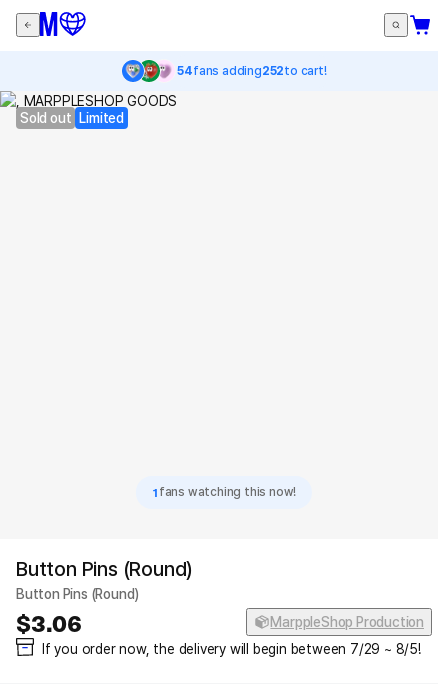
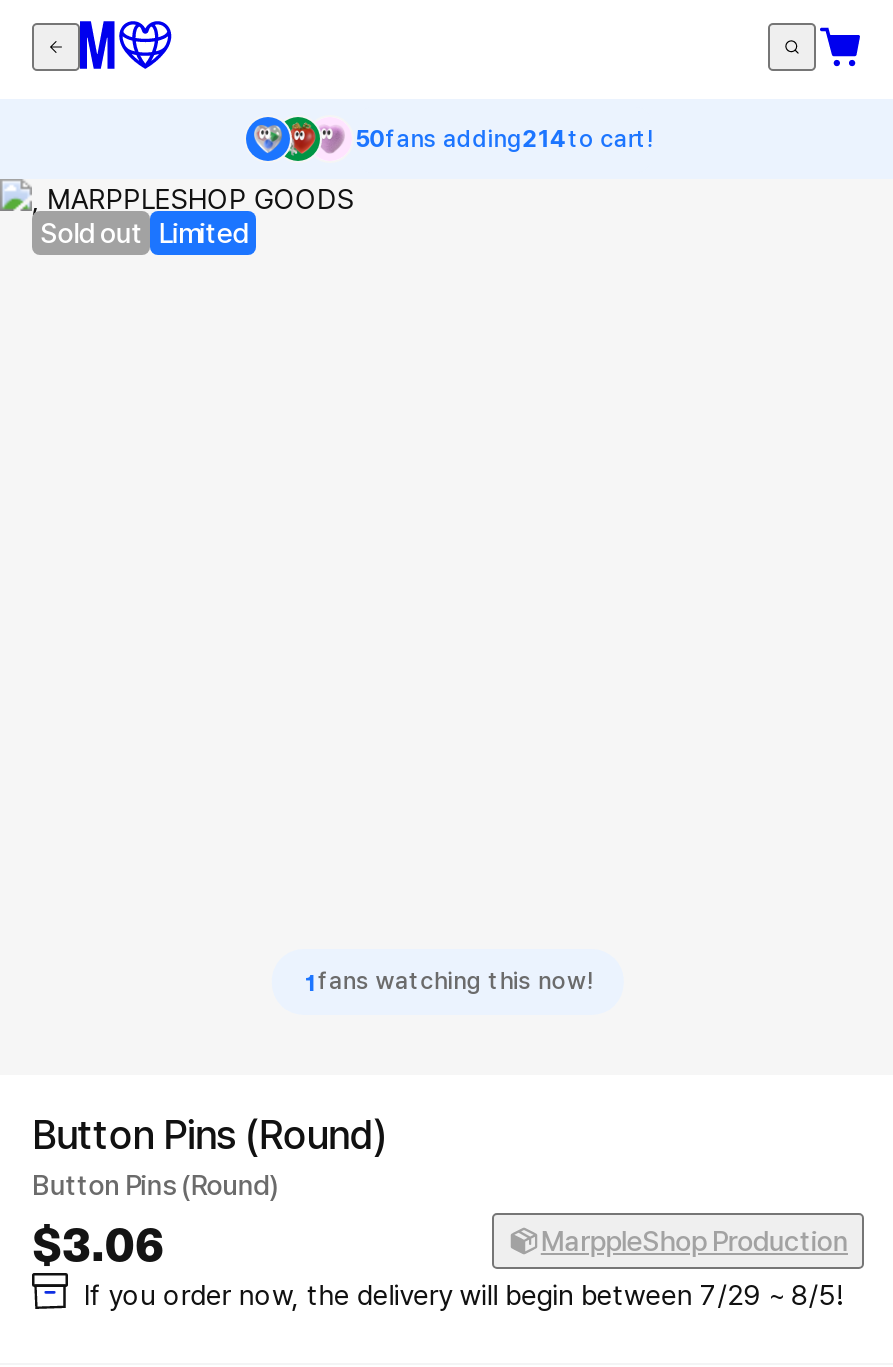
[177,63,327,77] 54fans adding252to cart! -> [356,124,652,152] 50fans adding214to cart!

